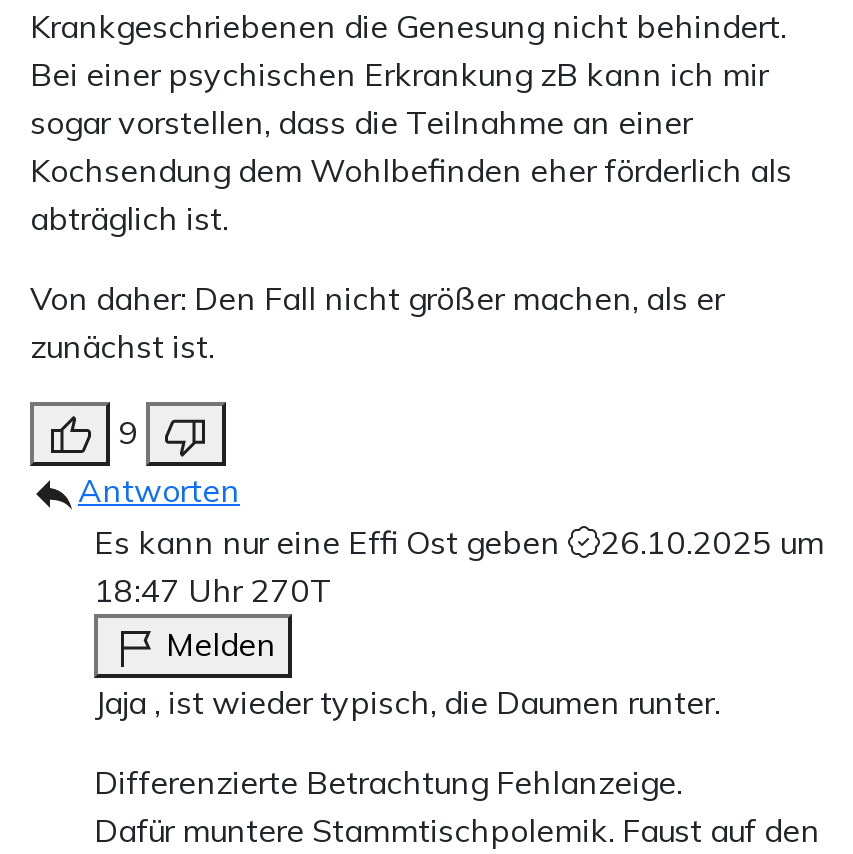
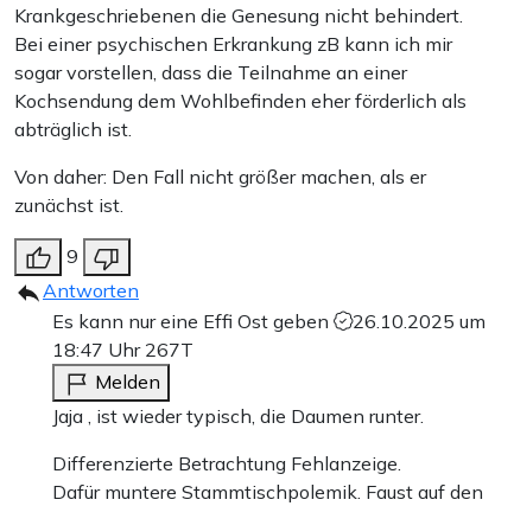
[94,570,332,610] 18:47 Uhr 270T -> [52,338,193,361] 18:47 Uhr 267T

